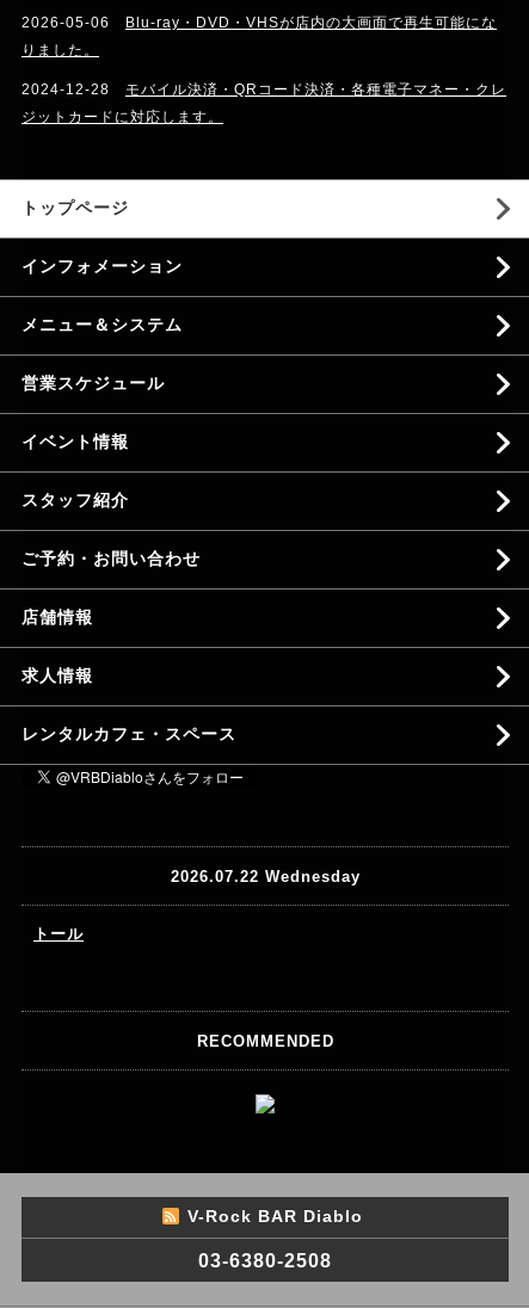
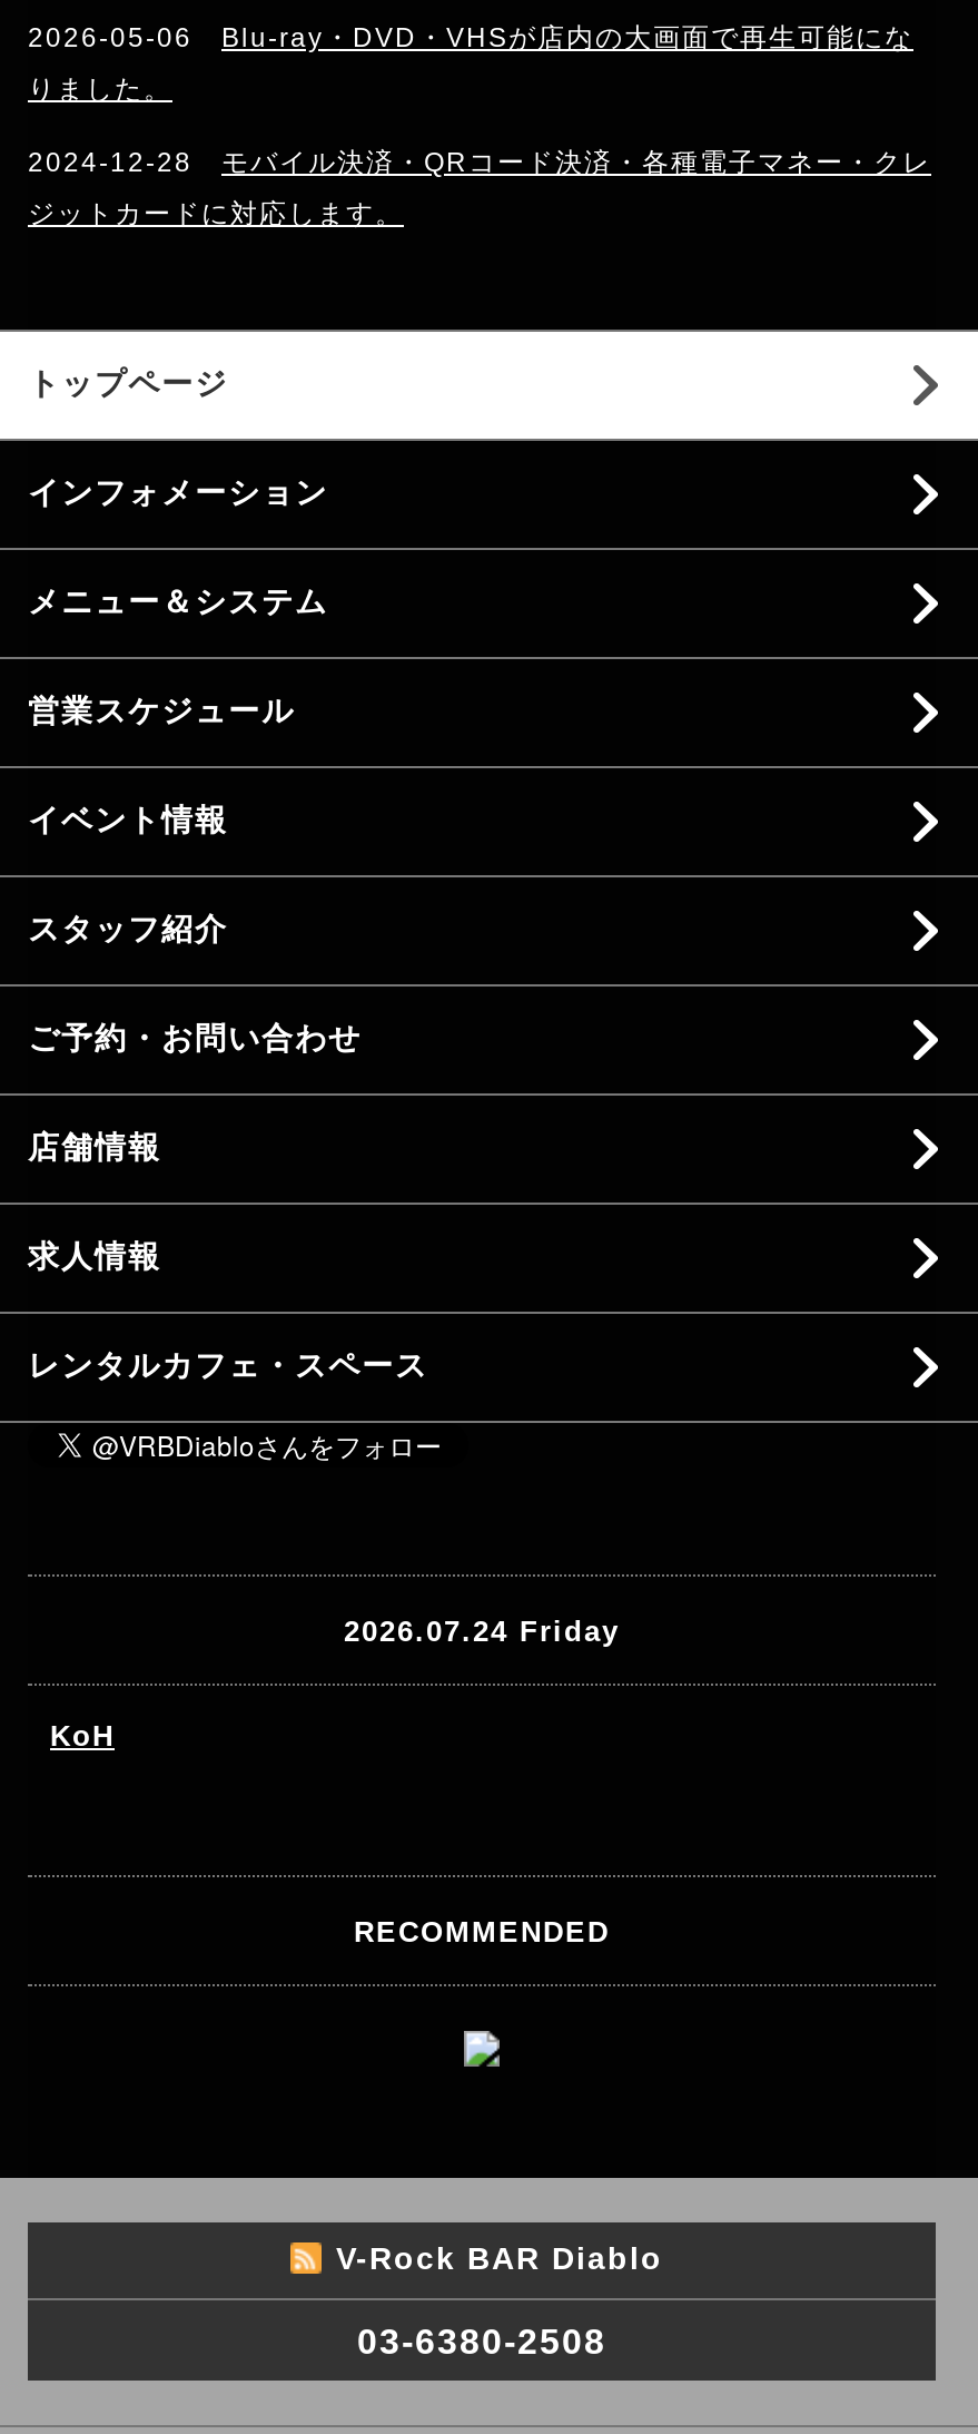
[170,868,360,885] 2026.07.22 Wednesday -> [344,1614,620,1648] 2026.07.24 Friday
[33,925,84,943] トール -> [50,1720,115,1753] KoH

